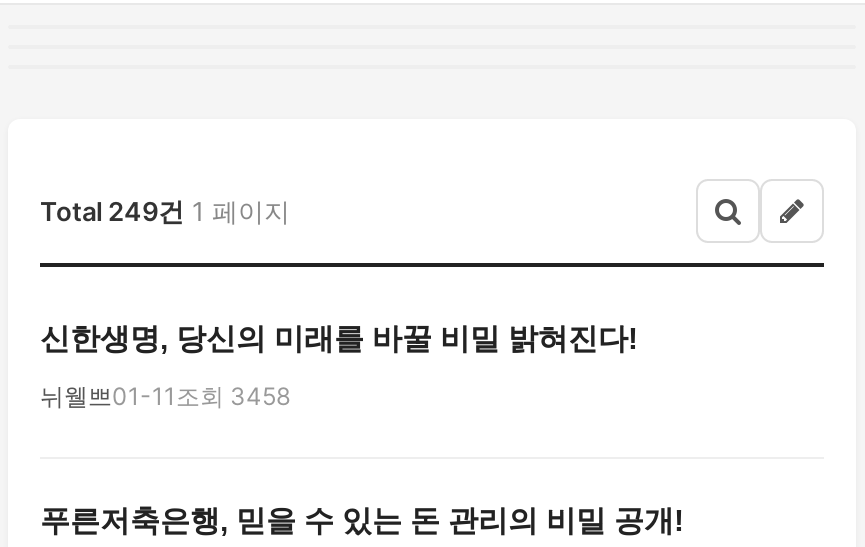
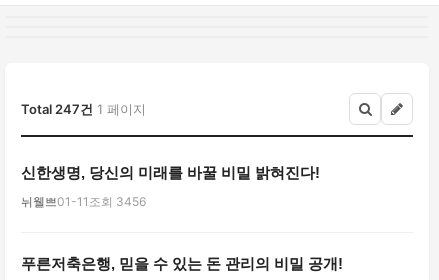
[40,194,290,226] Total 249건 1 페이지 -> [21,100,146,116] Total 247건 1 페이지
[40,381,290,411] 뉘웰쁘01-11 조회 3458 -> [21,194,146,209] 뉘웰쁘01-11 조회 3456

